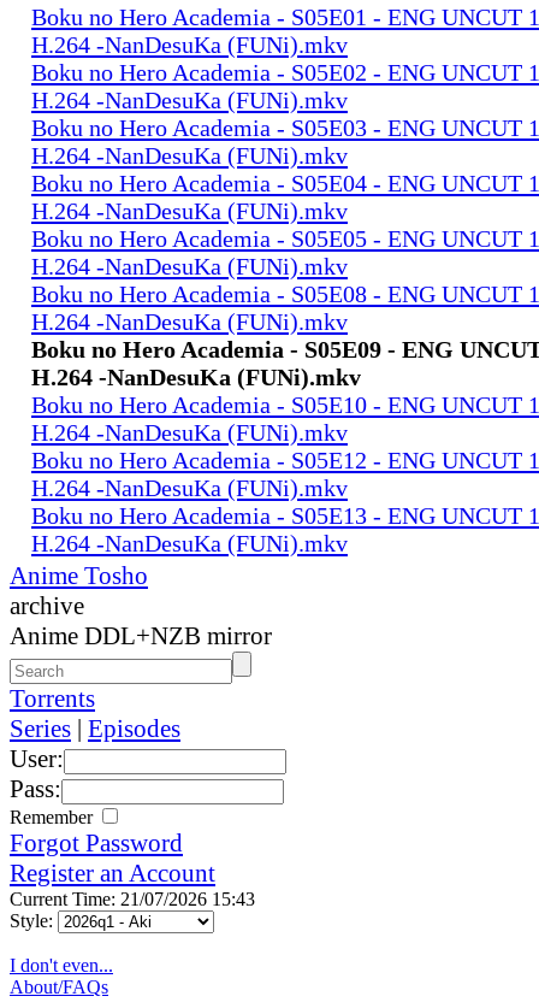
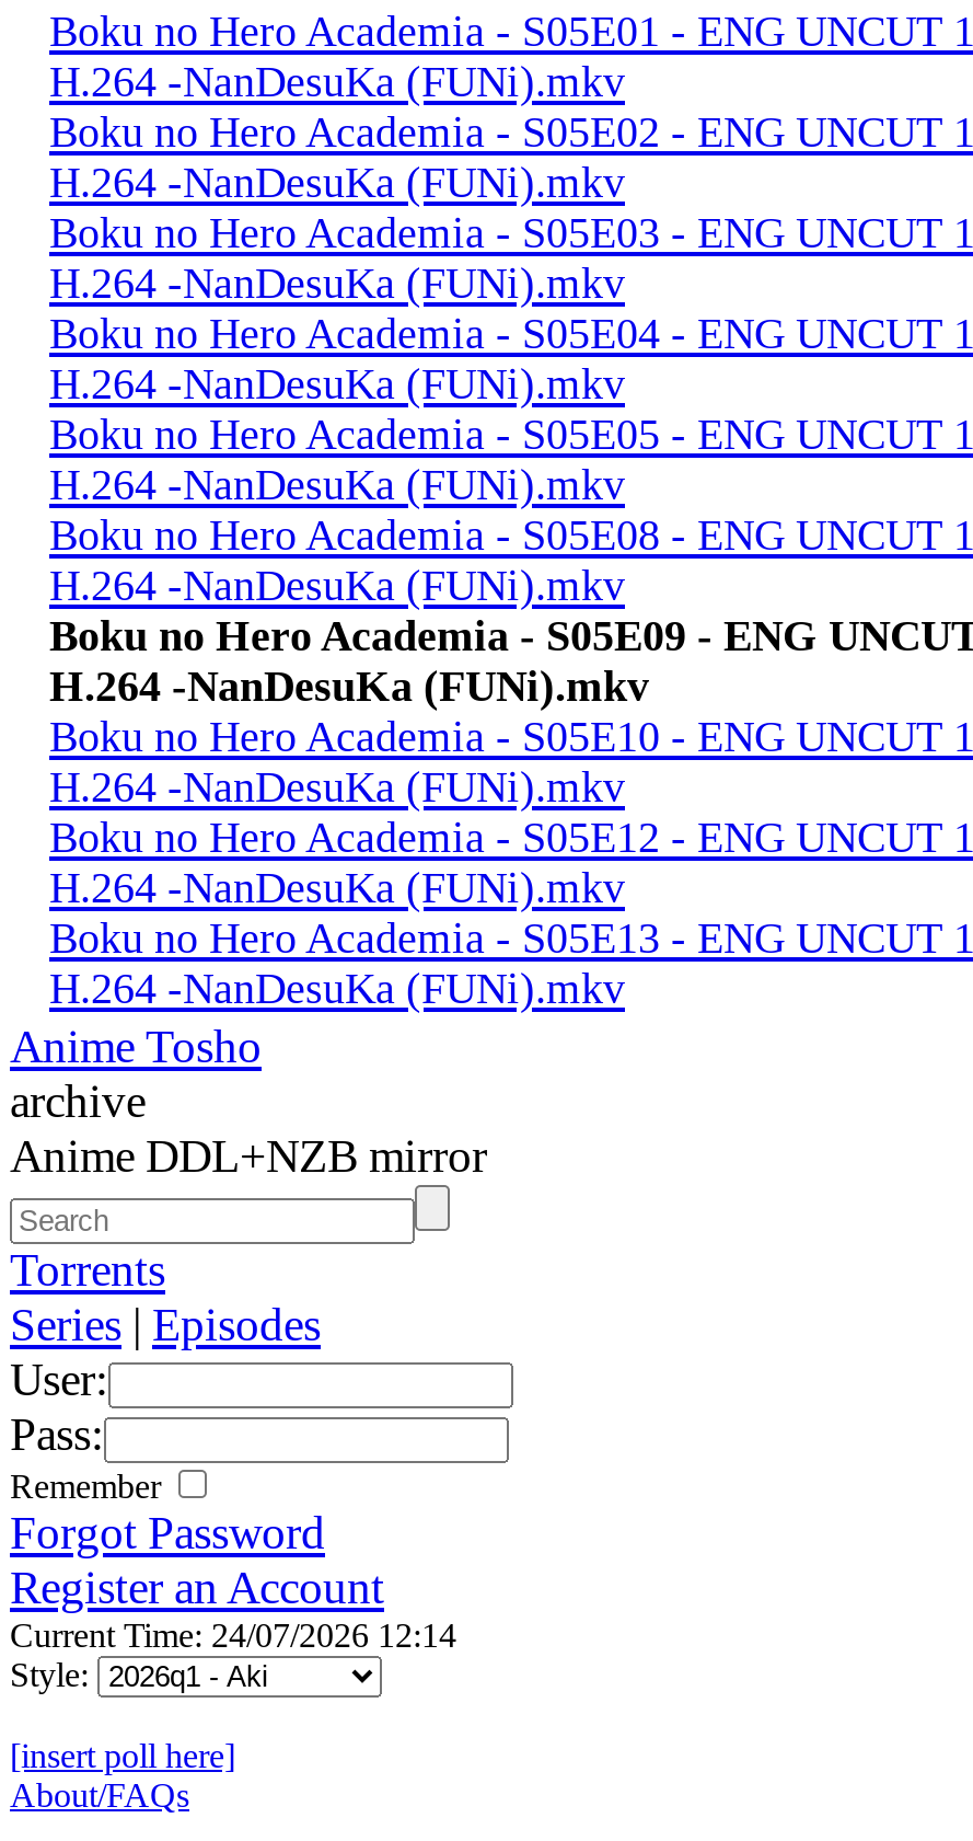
[10,889,255,909] Current Time: 21/07/2026 15:43 -> [10,1616,456,1653] Current Time: 24/07/2026 12:14
[10,955,113,975] I don't even... -> [10,1737,235,1774] [insert poll here]

